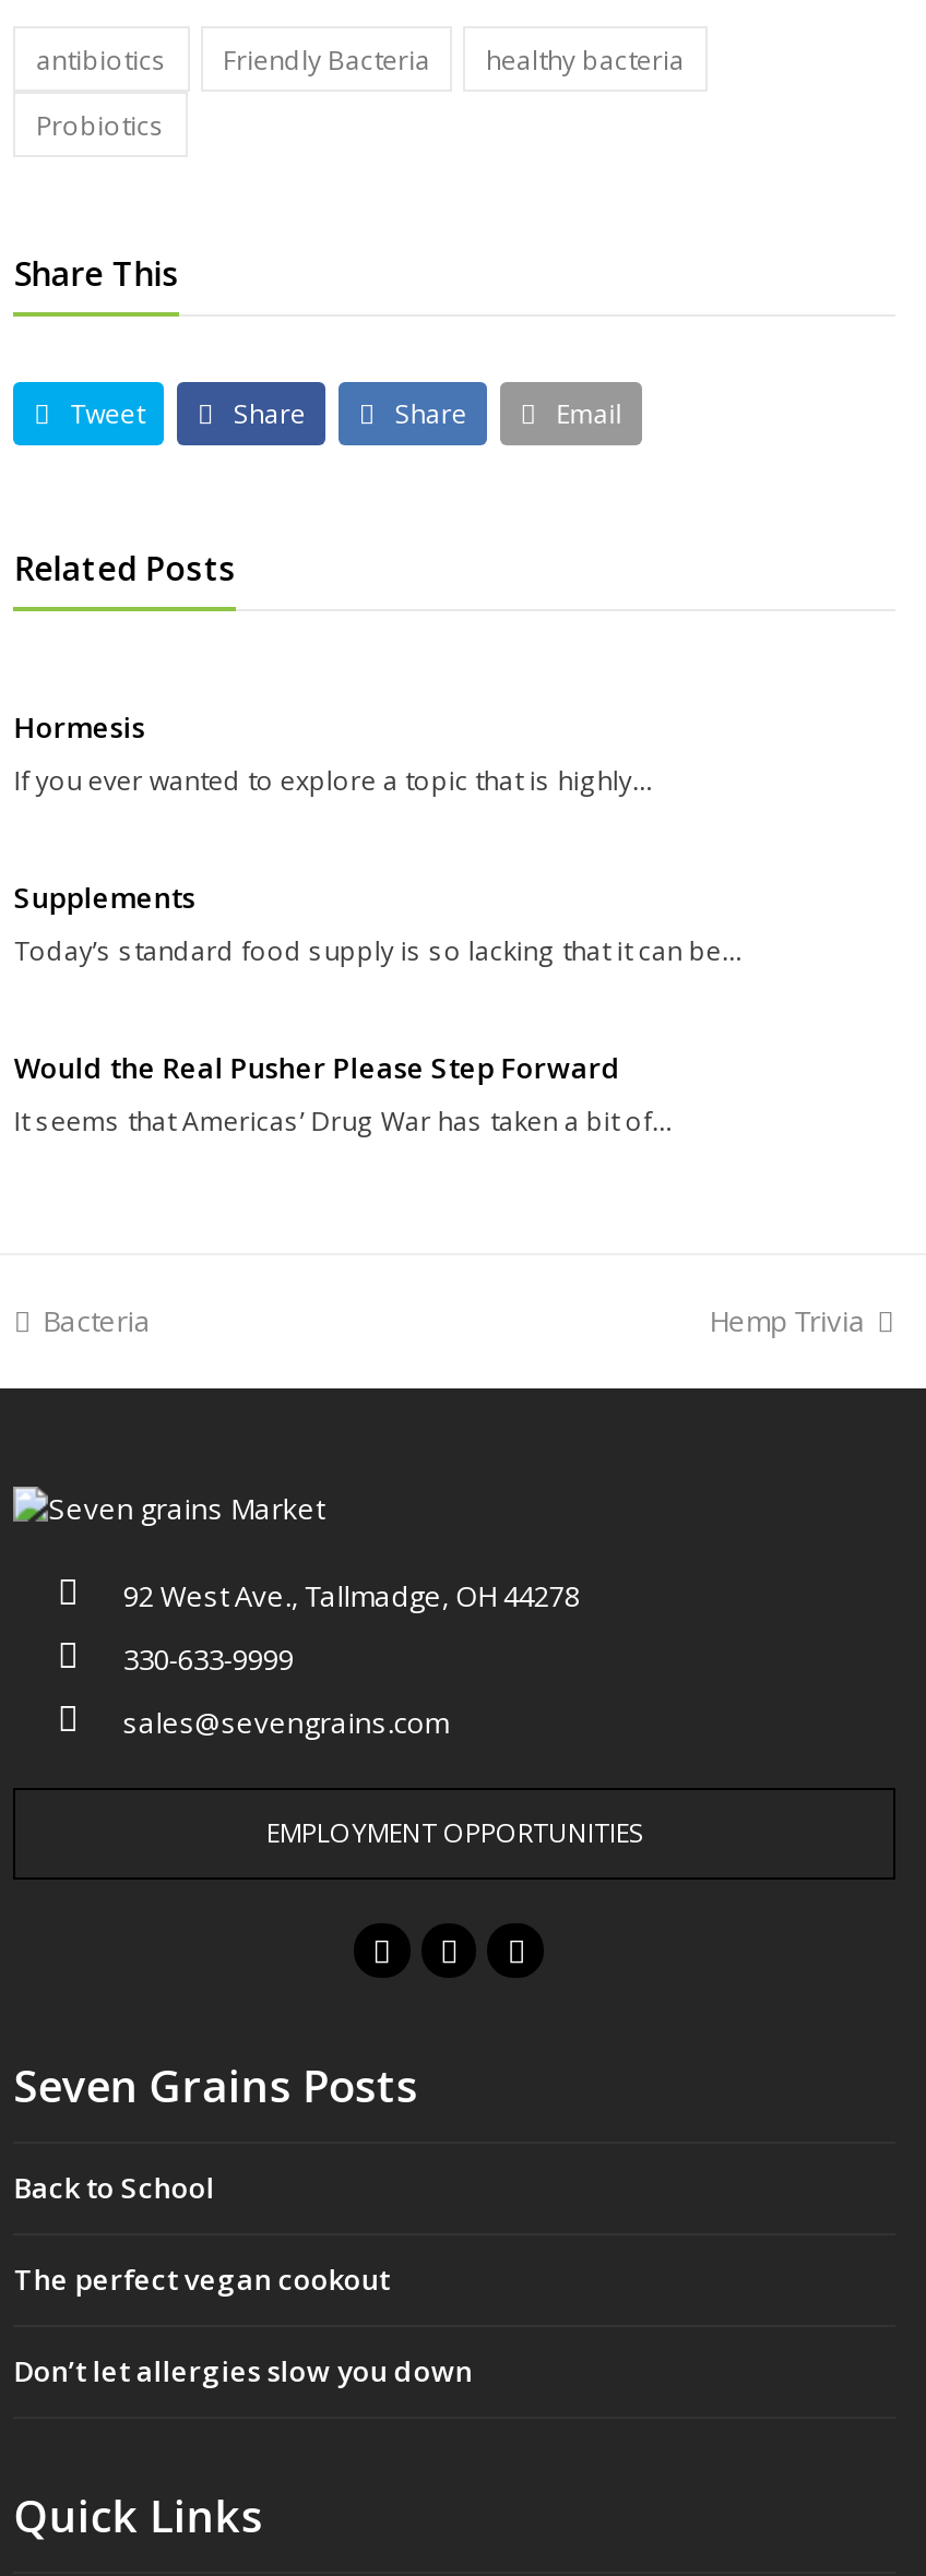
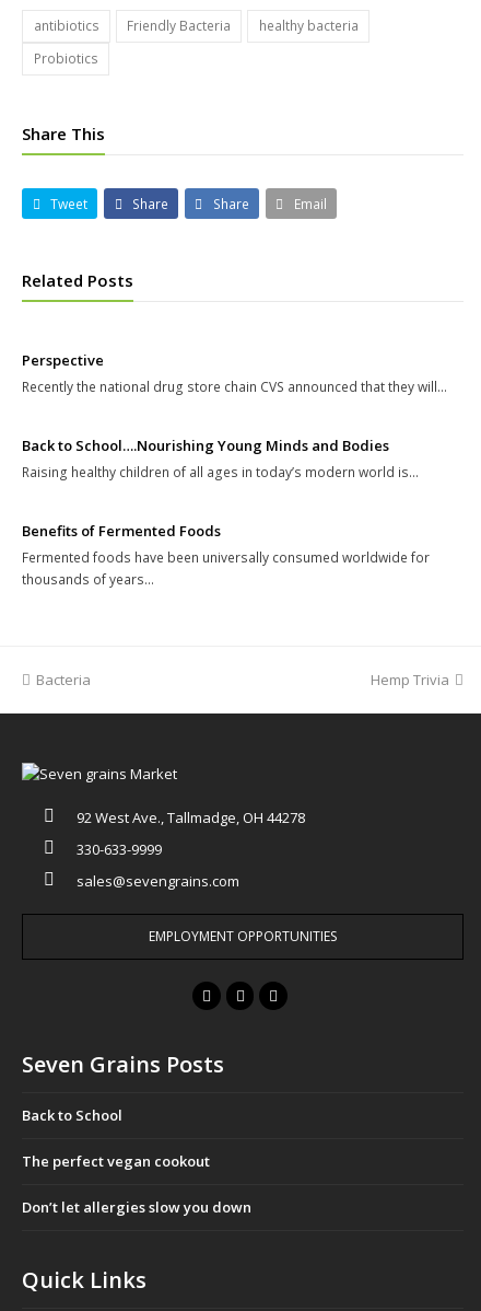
[14,707,652,799] Hormesis | If you ever wanted to explore a topic that is highly… -> [22,351,448,396] Perspective | Recently the national drug store chain CVS announced that they will…
[14,877,741,969] Supplements | Today’s standard food supply is so lacking that it can be… -> [22,436,419,482] Back to School….Nourishing Young Minds and Bodies | Raising healthy children of all ages in today’s modern world is…
[14,1047,671,1139] Would the Real Pusher Please Step Forward | It seems that Americas’ Drug War has taken a bit of… -> [22,521,430,589] Benefits of Fermented Foods | Fermented foods have been universally consumed worldwide for | thousands of years…

